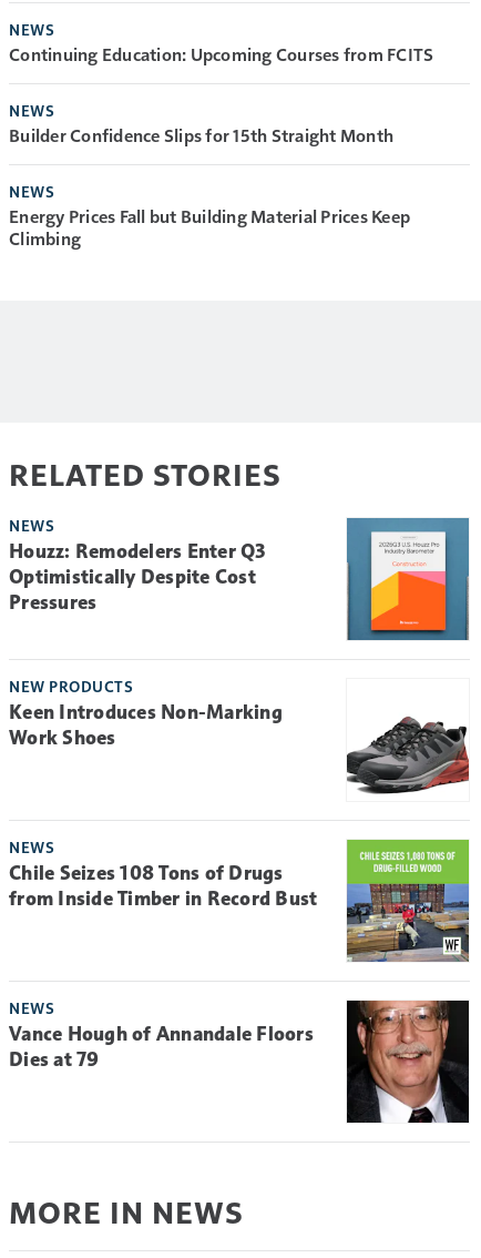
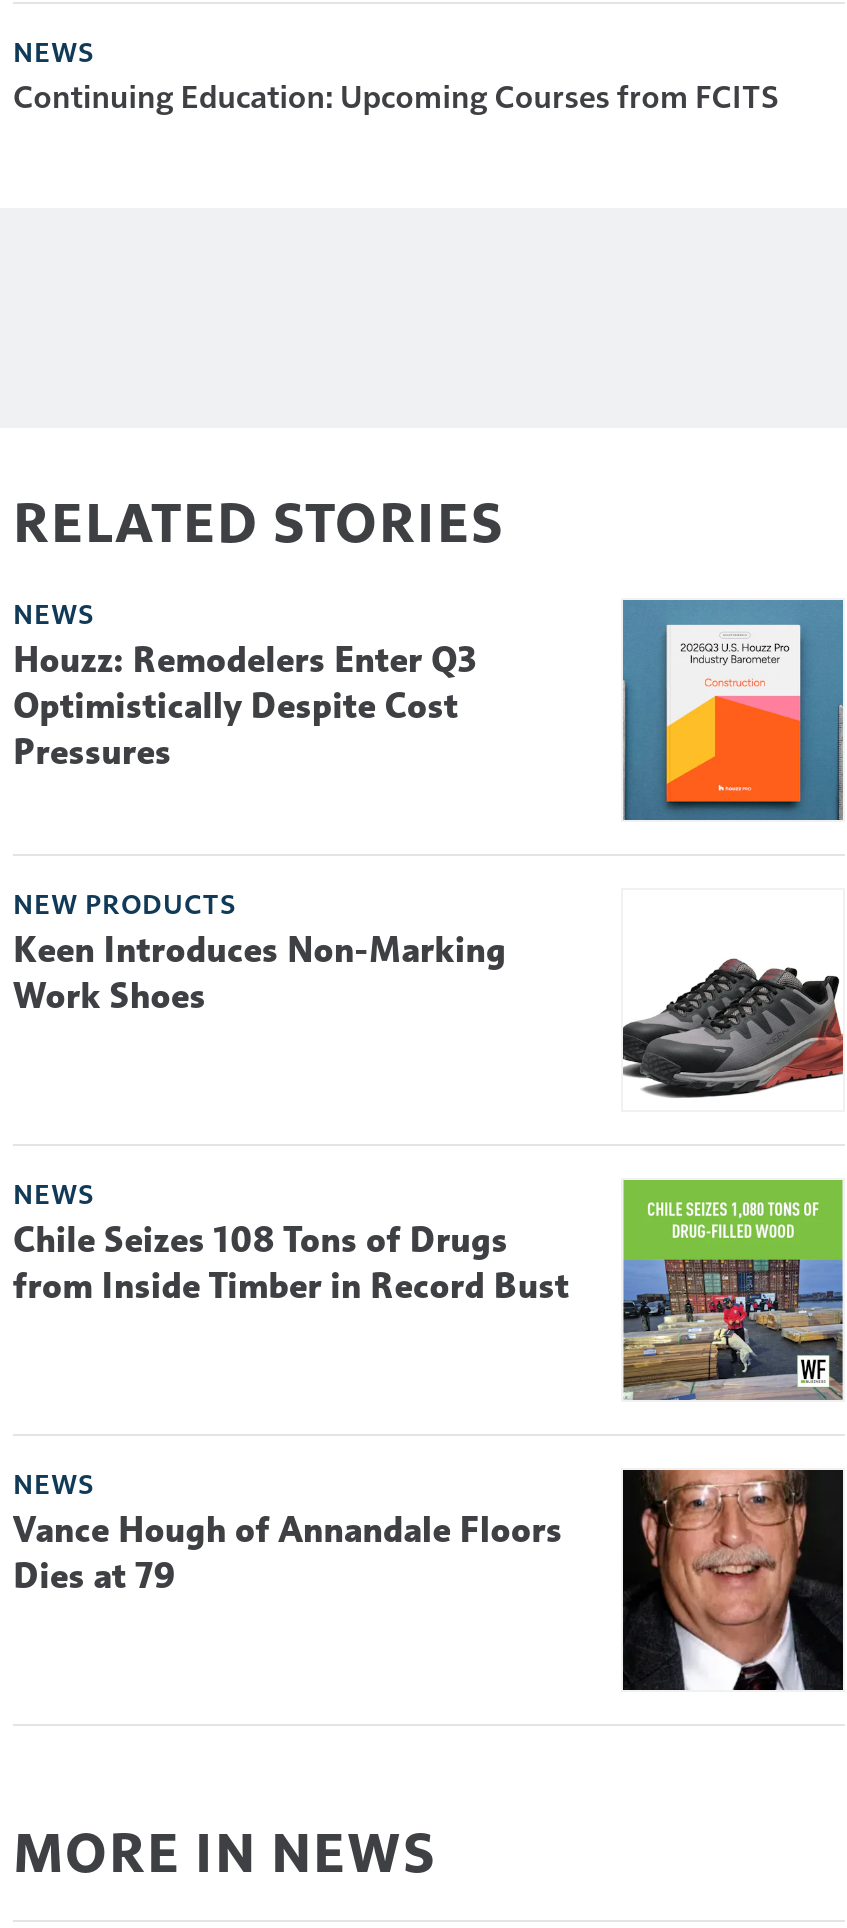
[9,100,410,250] NEWS | Builder Confidence Slips for 15th Straight Month | NEWS | Energy Prices Fall but Building Material Prices Keep | Climbing -> none

